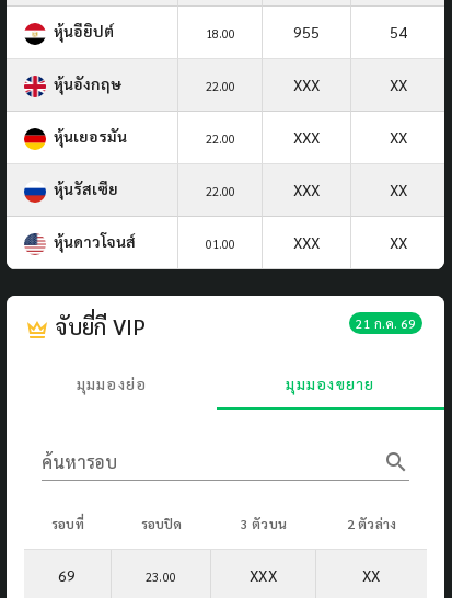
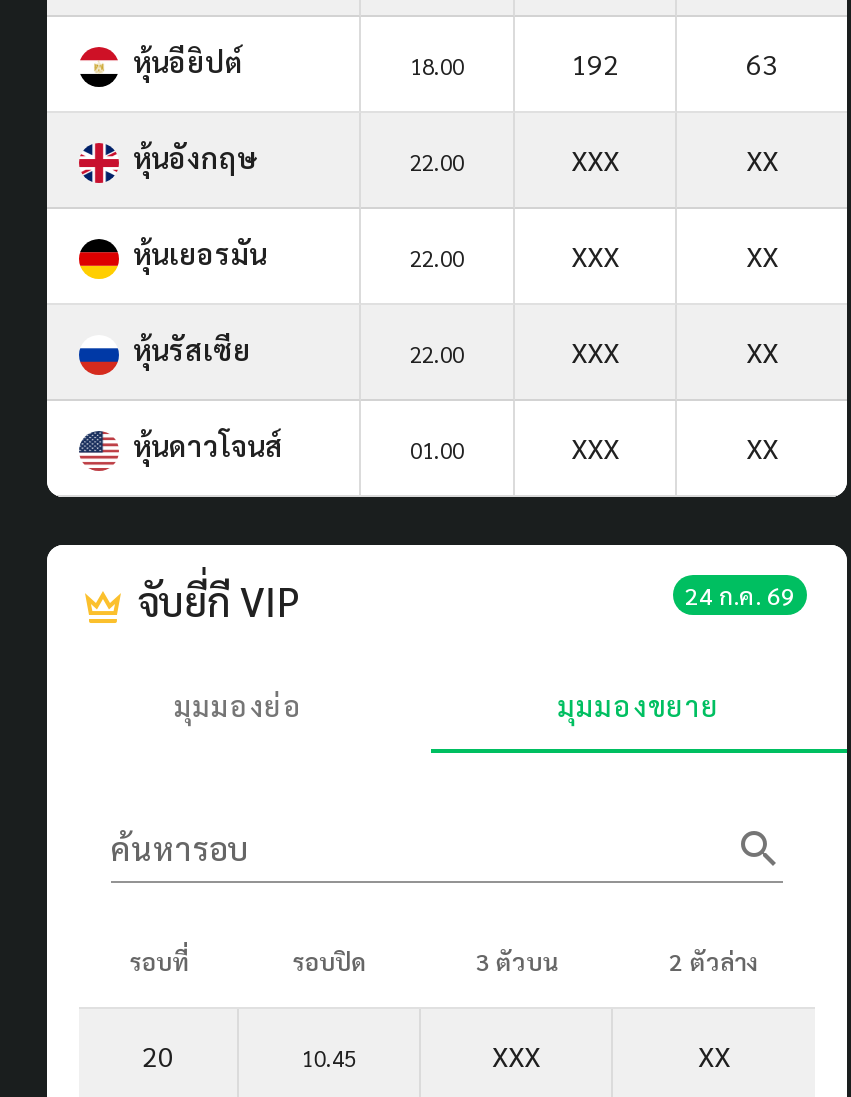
[293,22,320,41] 955 -> [571,45,619,81] 192
[389,22,407,41] 54 -> [746,45,778,81] 63
[356,314,416,332] 21 ก.ค. 69 -> [685,579,795,611] 24 ก.ค. 69
[58,565,76,585] 69 -> [142,1037,174,1073] 20
[146,568,176,585] 23.00 -> [301,1043,357,1073] 10.45

